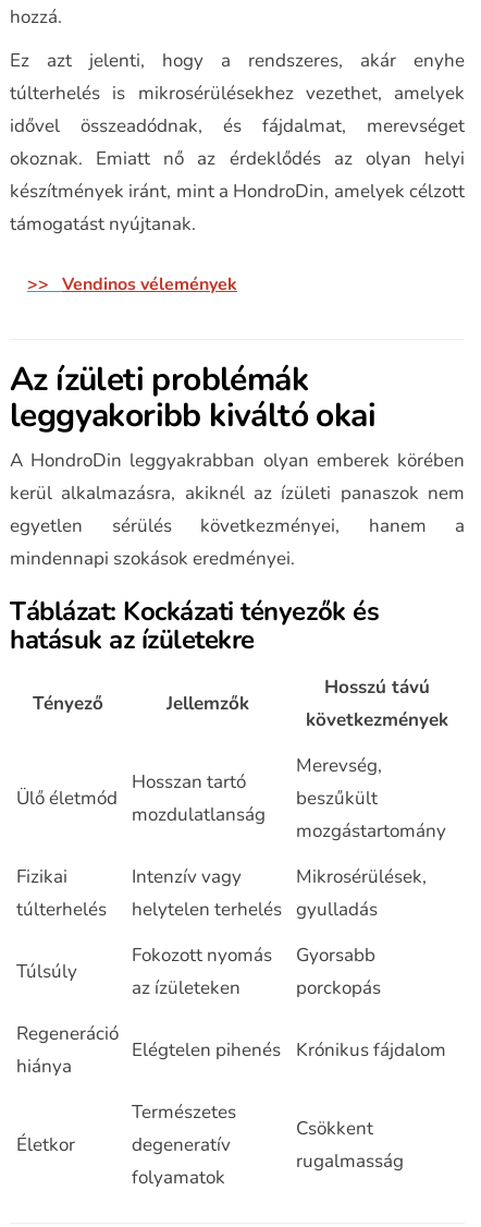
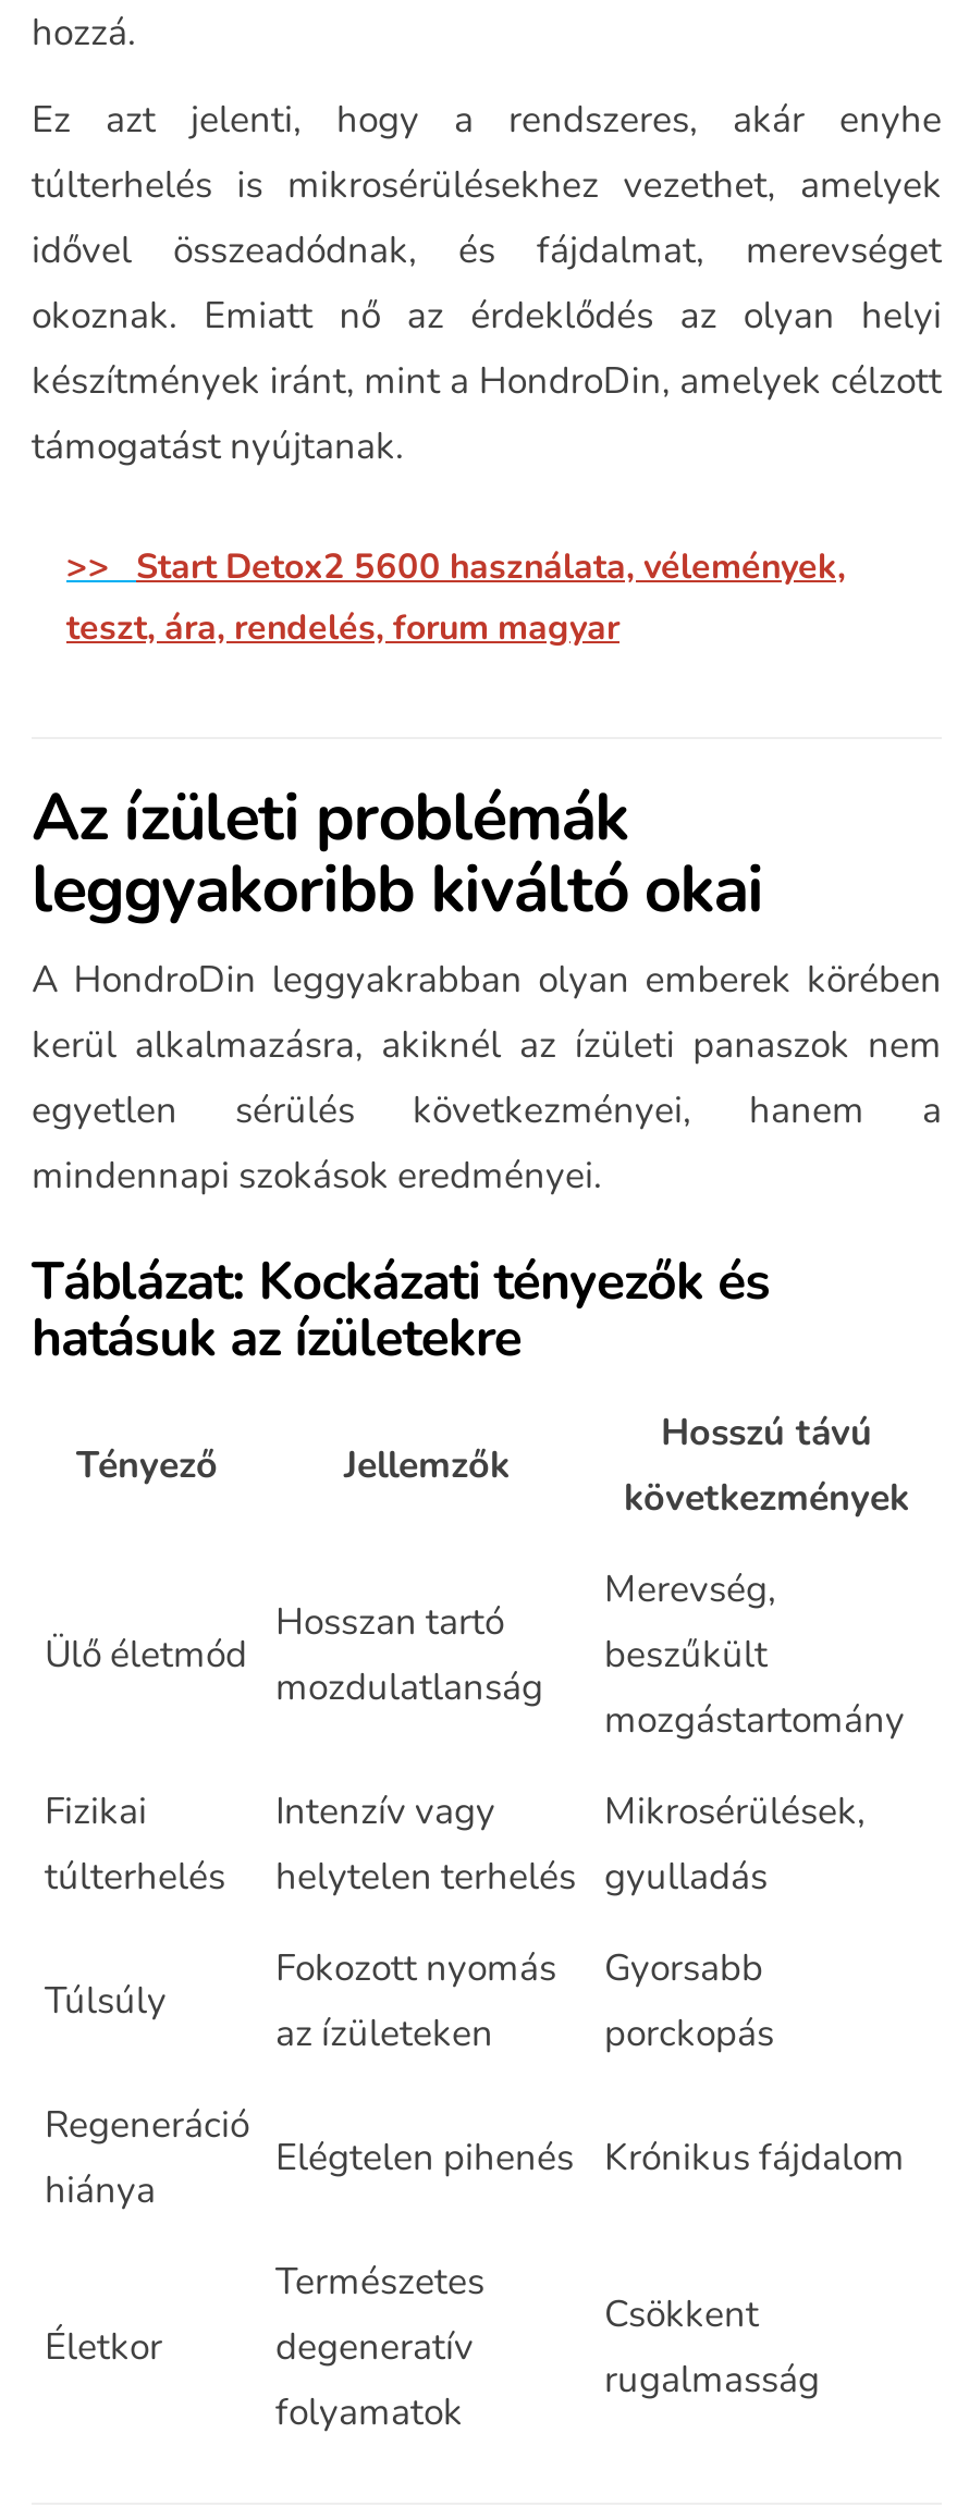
[27,272,237,296] >> Vendinos vélemények -> [66,544,846,652] >> Start Detox2 5600 használata, vélemények, | teszt, ára, rendelés, forum magyar

